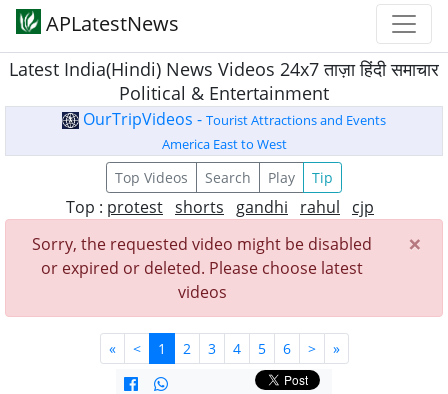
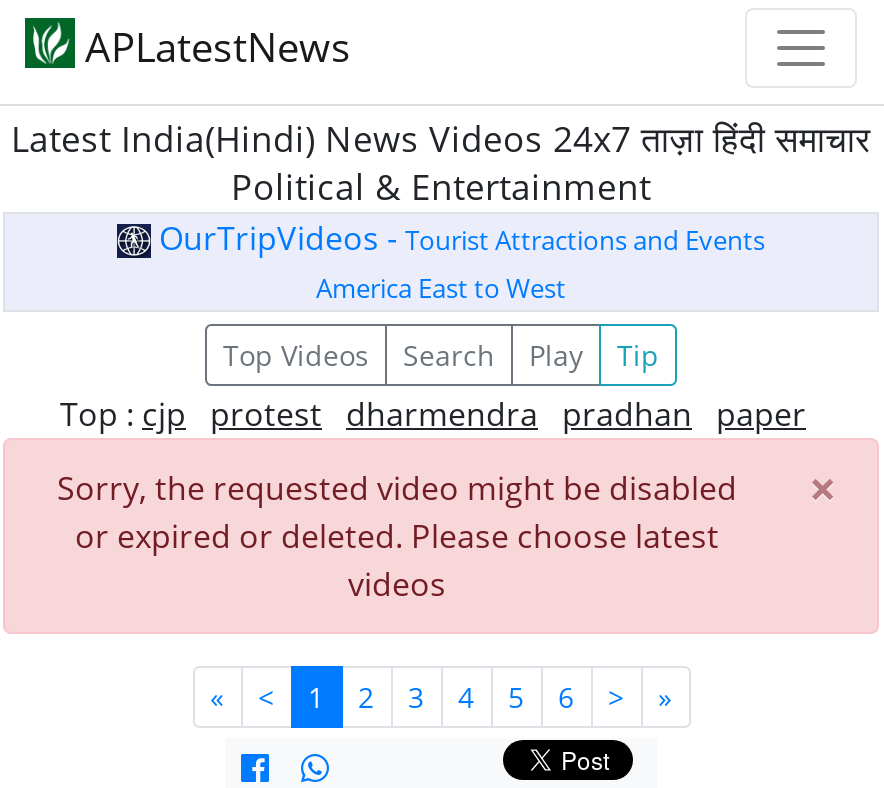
[66,196,374,218] Top : protest shorts gandhi rahul cjp -> [60,392,806,436] Top : cjp protest dharmendra pradhan paper

